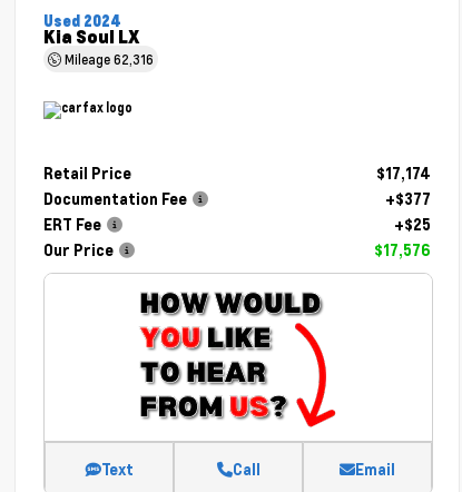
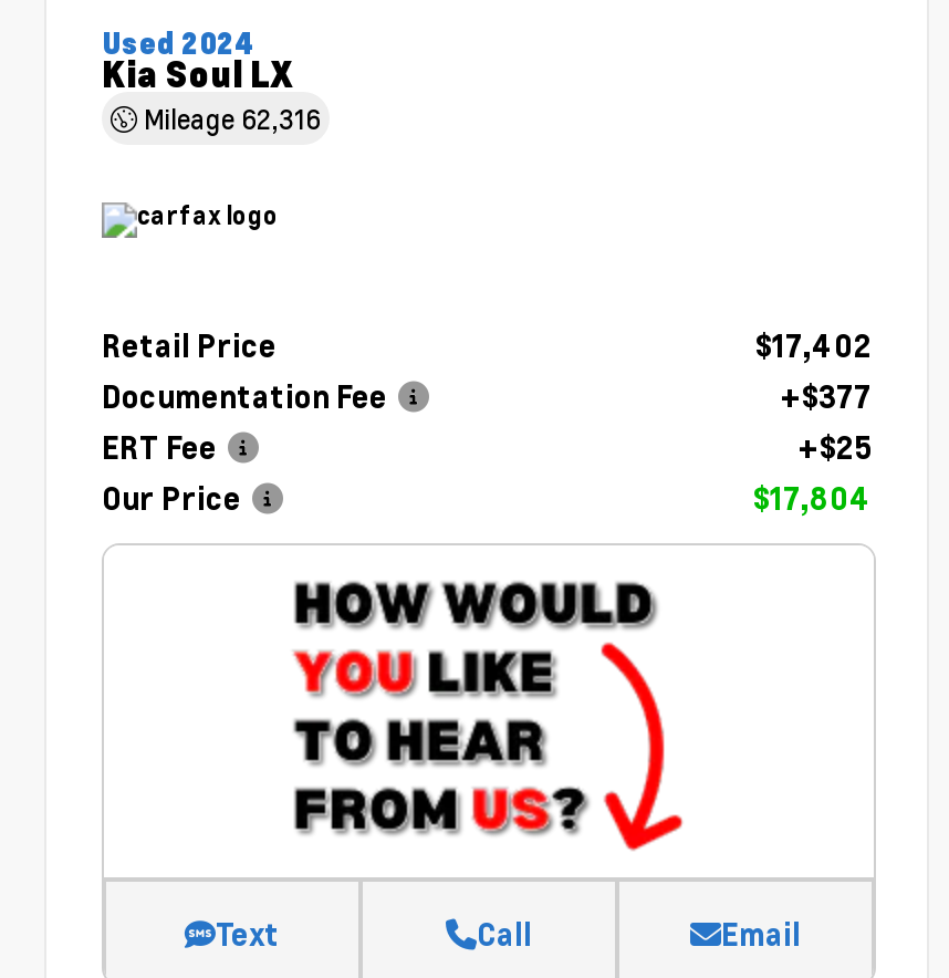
[376,163,431,182] $17,174 -> [754,324,872,362] $17,402
[374,240,431,259] $17,576 -> [752,477,872,514] $17,804

